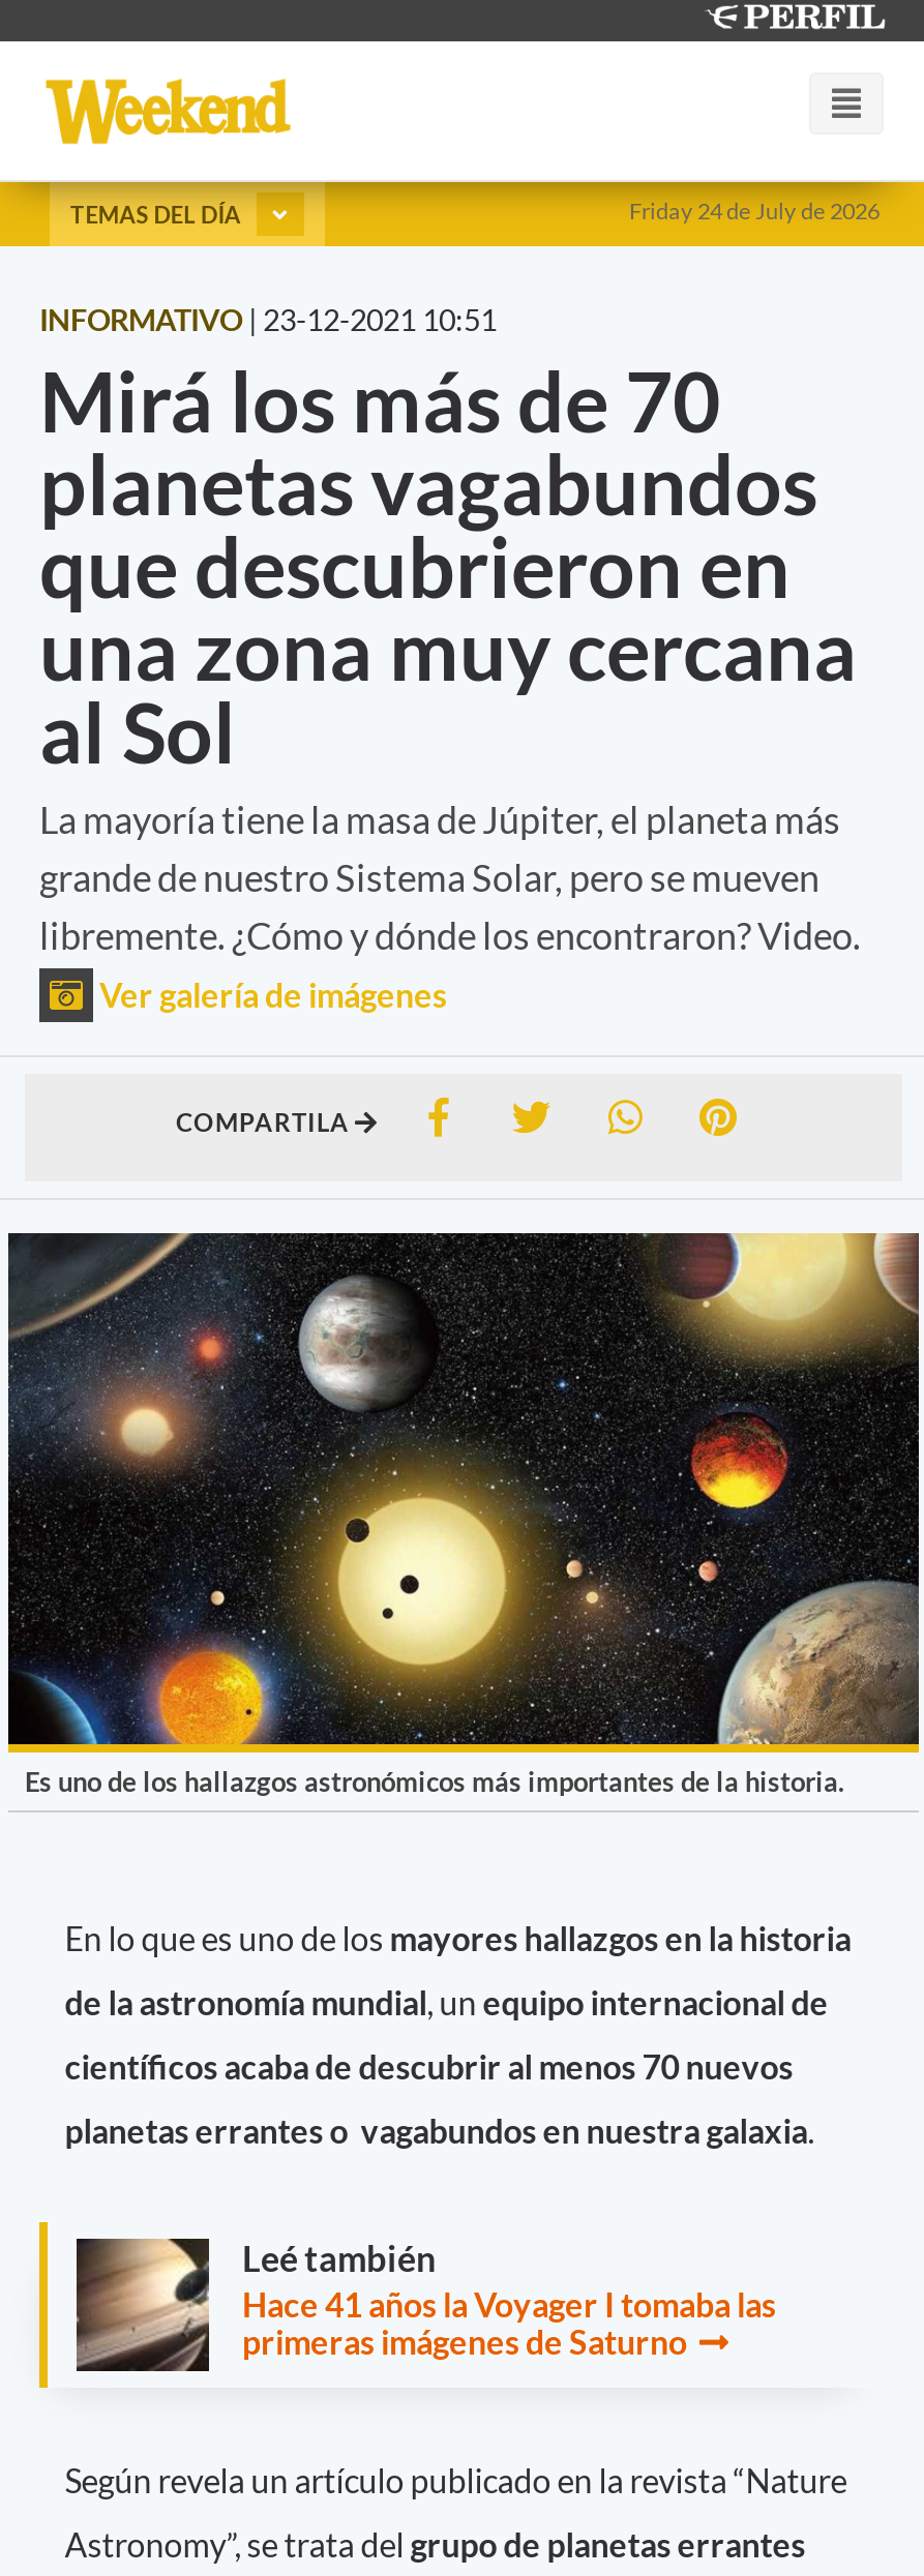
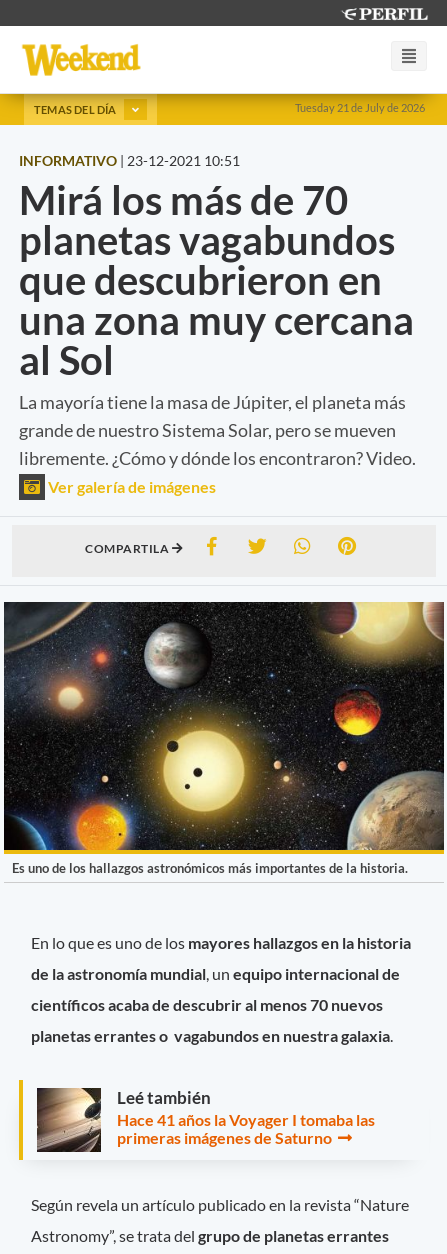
[629,197,880,223] Friday 24 de July de 2026 -> [295,101,425,114] Tuesday 21 de July de 2026

